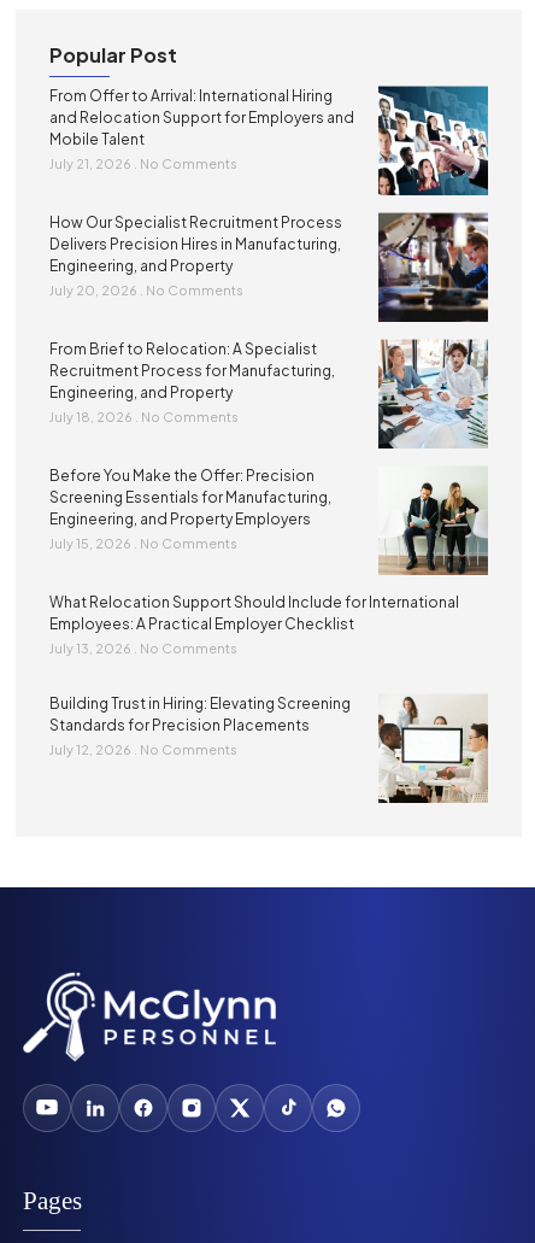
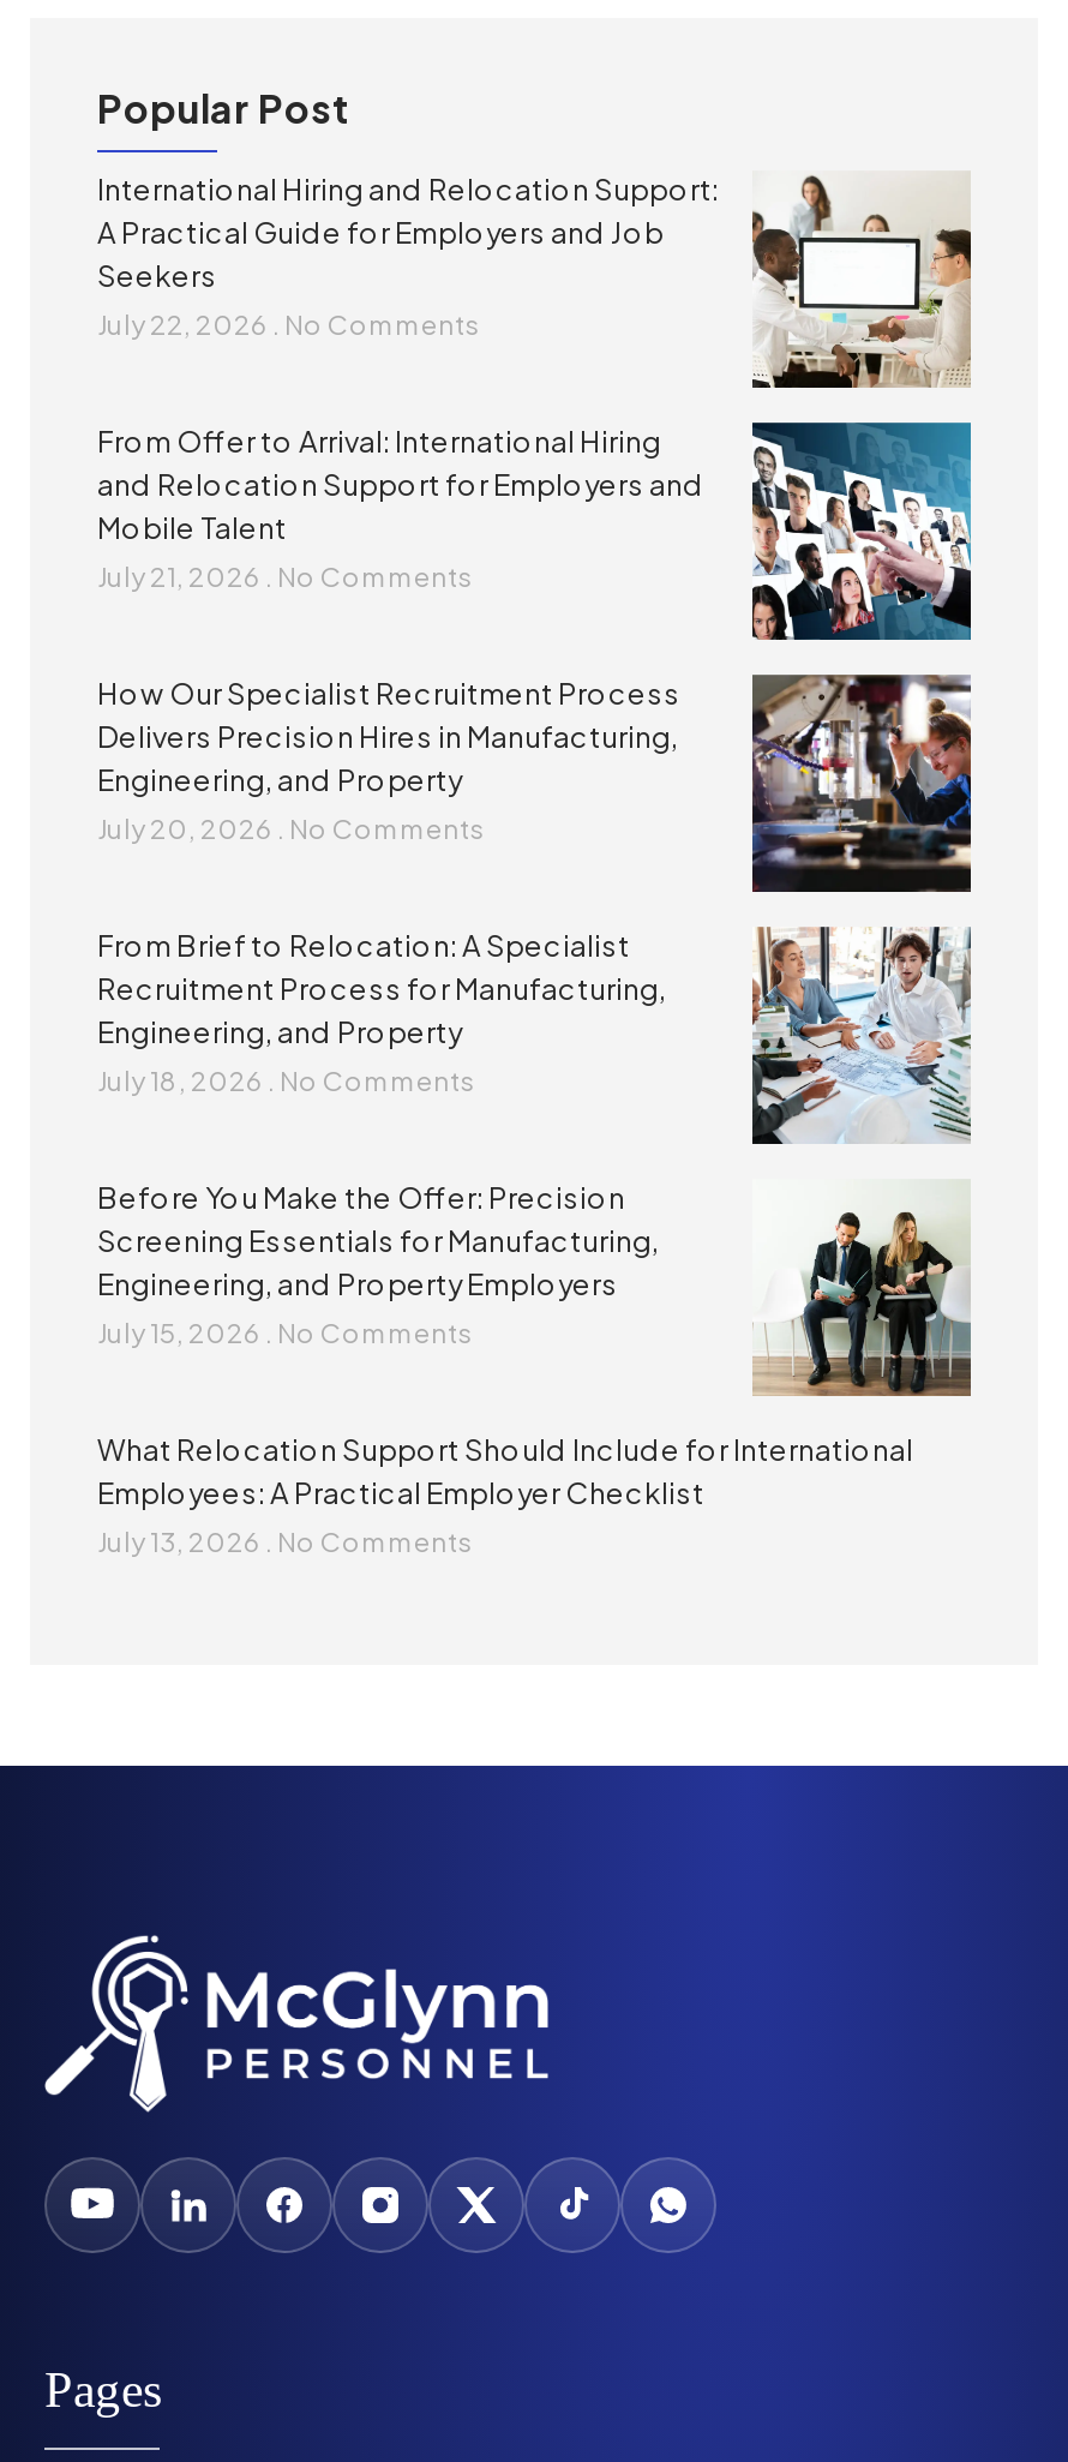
none -> [97,172,719,340] International Hiring and Relocation Support: | A Practical Guide for Employers and Job | Seekers | July 22, 2026 No Comments
moved [49,86,490,656] -> [97,421,976,1558]: [image] | From Offer to Arrival: International Hiring | and Relocation Support for Employers and | ... | Employees: A Practical Employer Checklist | July 13, 2026 No Comments
[49,695,351,757] Building Trust in Hiring: Elevating Screening | Standards for Precision Placements | July 12, 2026 No Comments -> none
moved [377,696,489,804] -> [750,172,973,390]: [image]

